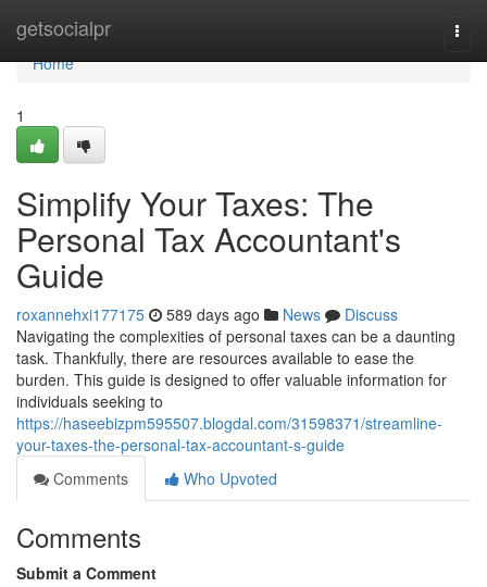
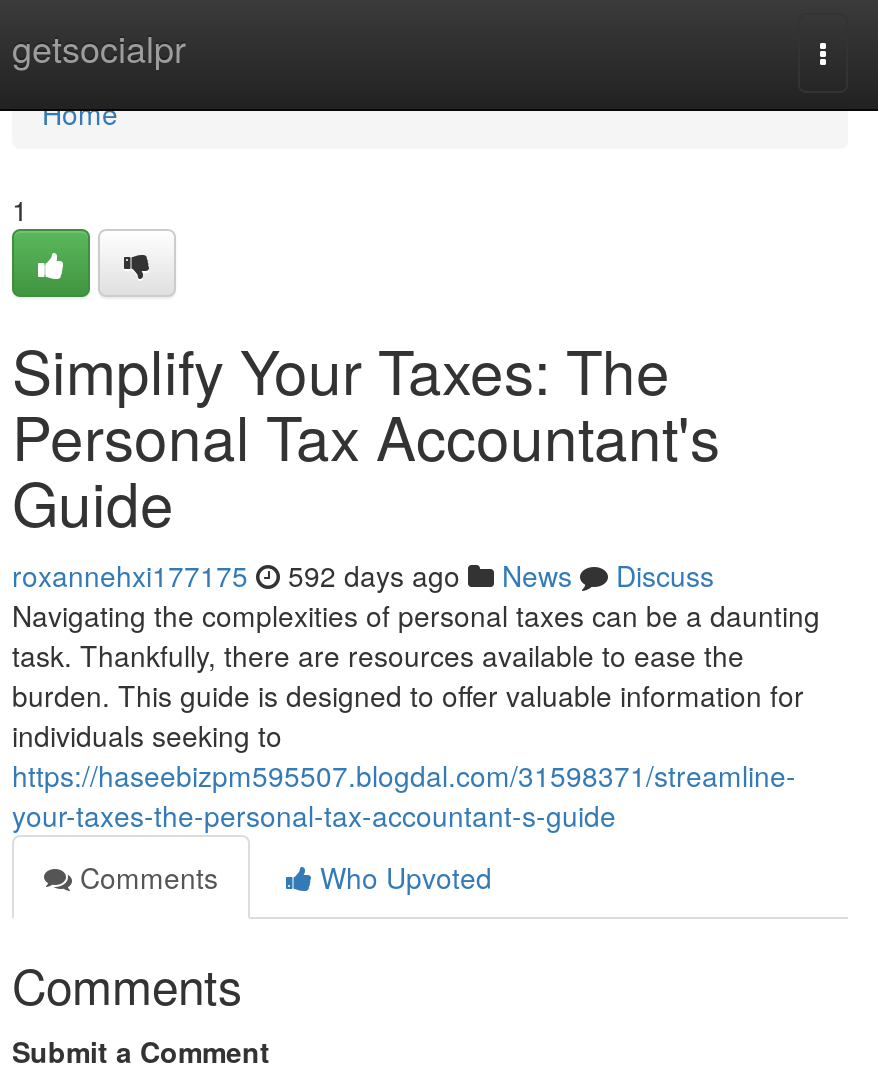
[16,303,398,325] roxannehxi177175 589 days ago News Discuss -> [12,555,714,595] roxannehxi177175 592 days ago News Discuss

